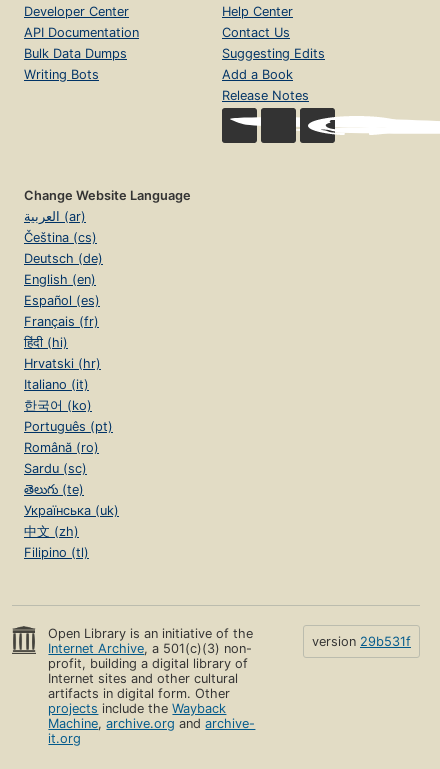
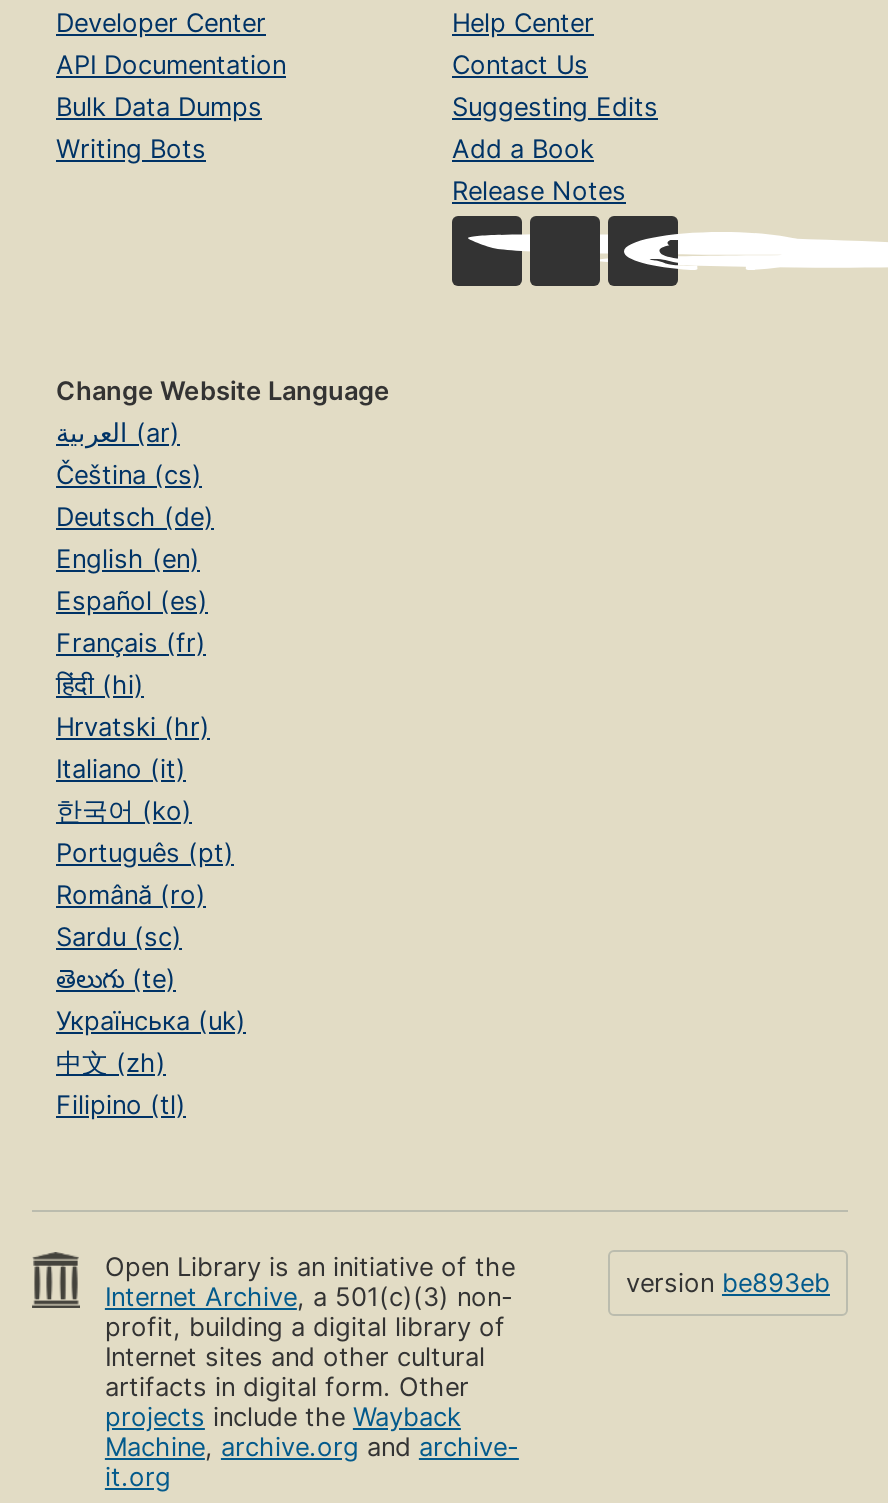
[312,634,411,649] version 29b531f -> [626,1269,830,1299] version be893eb

